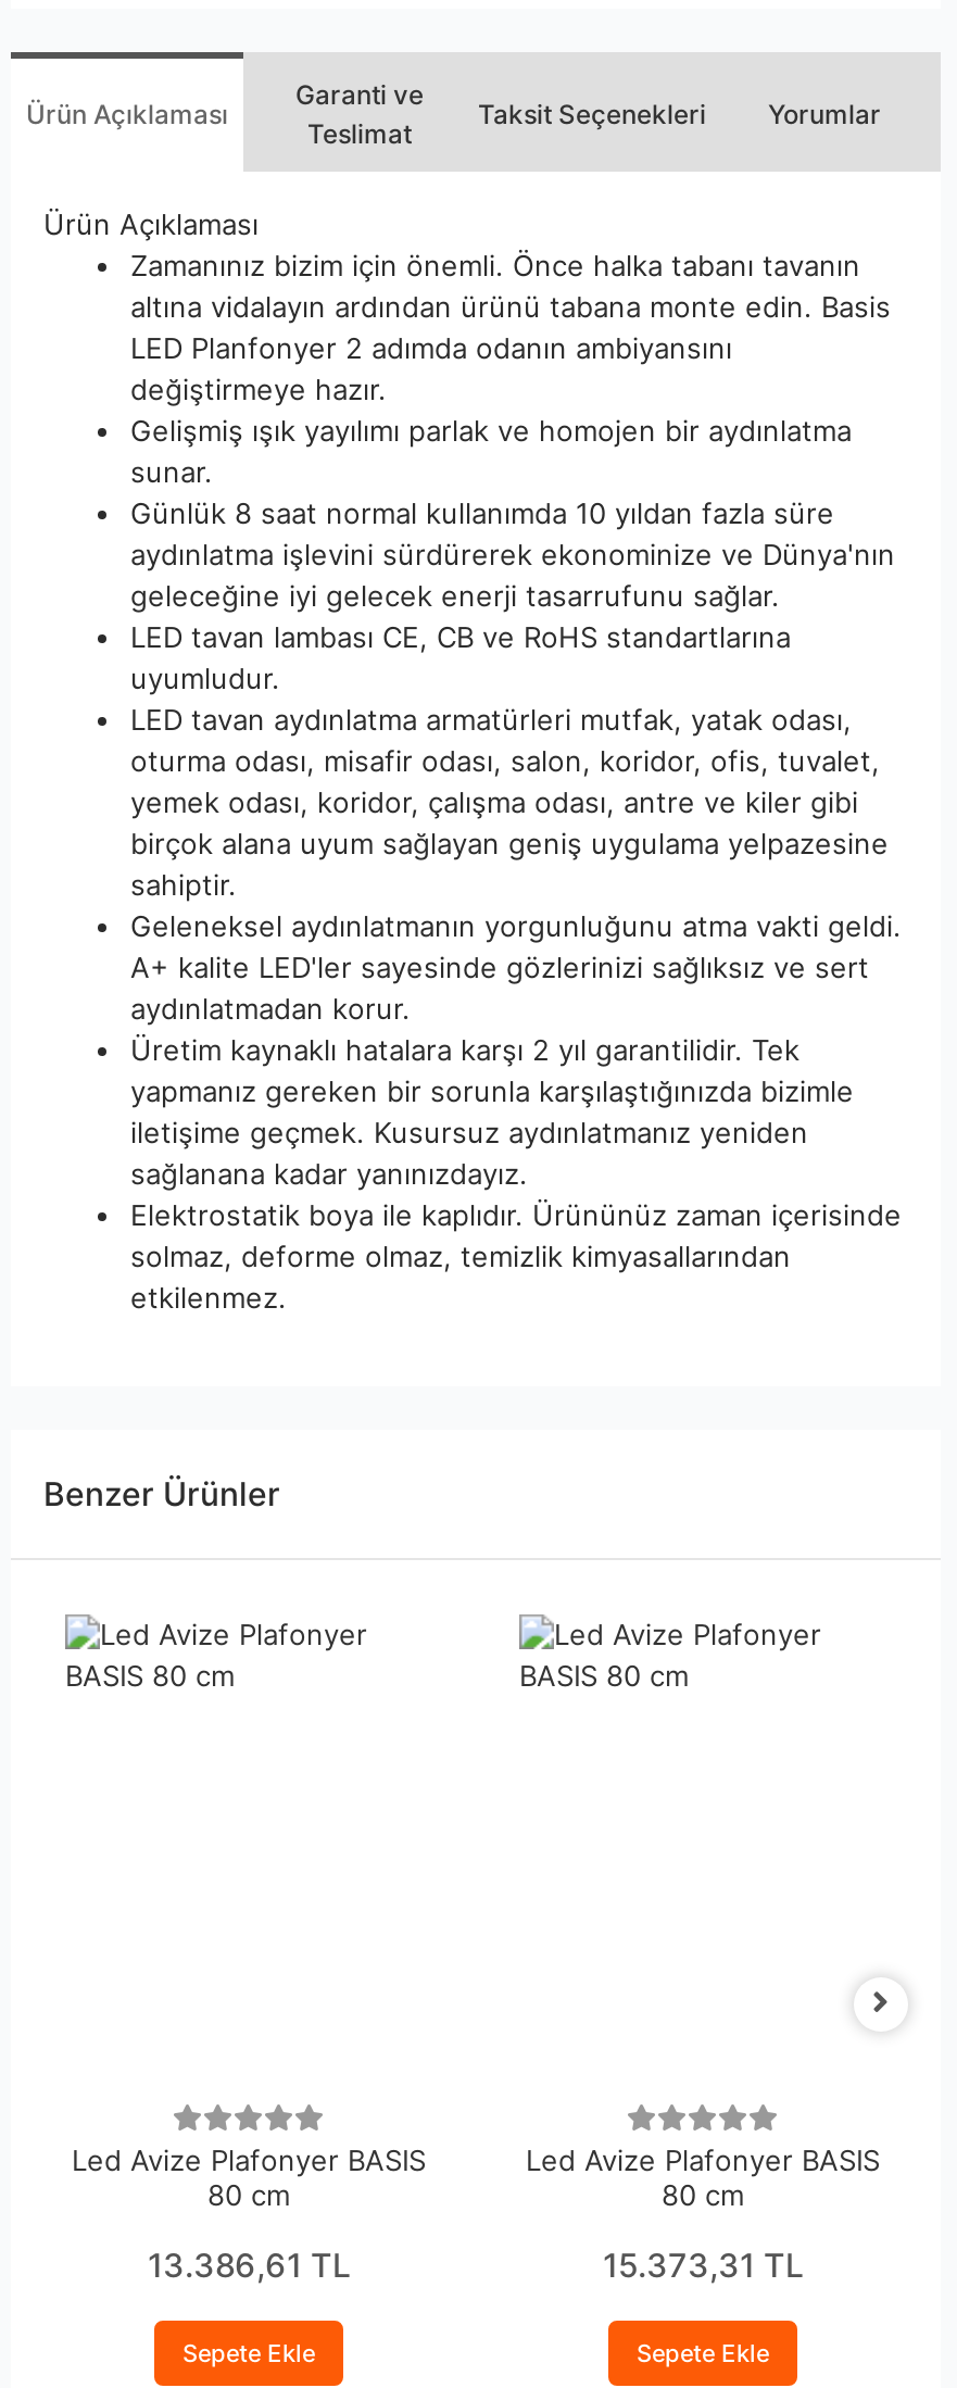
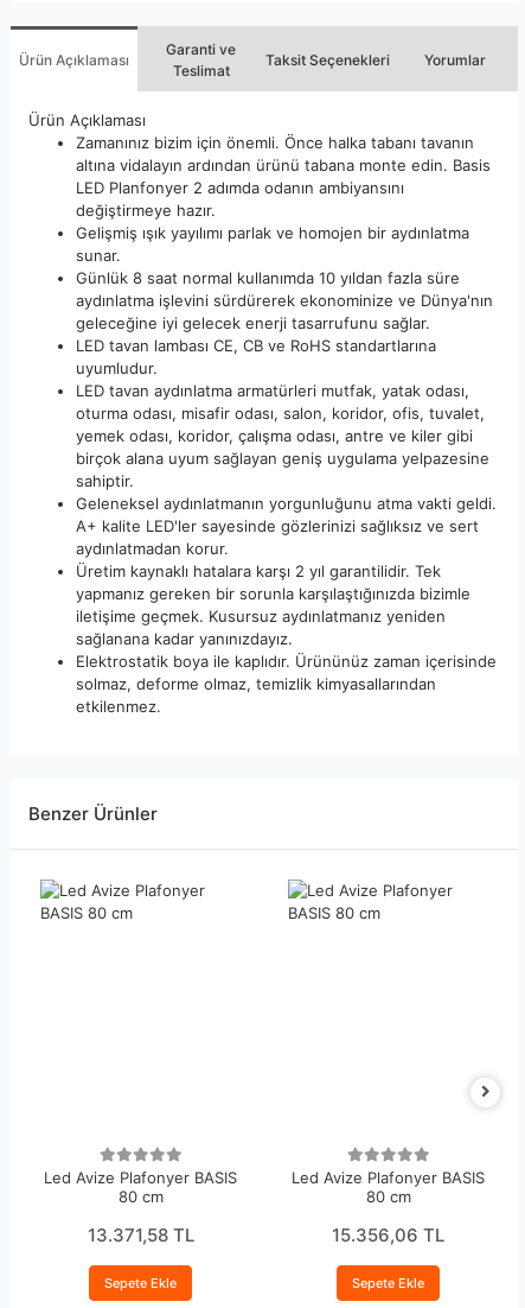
[148,2245,350,2286] 13.386,61 TL -> [87,1224,194,1246] 13.371,58 TL
[603,2245,803,2286] 15.373,31 TL -> [332,1224,444,1246] 15.356,06 TL

